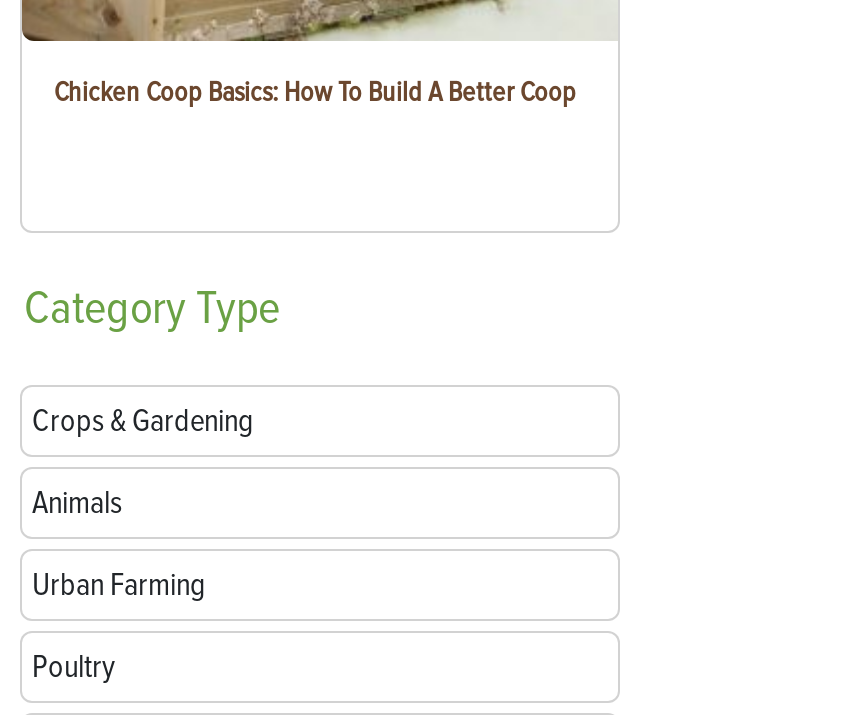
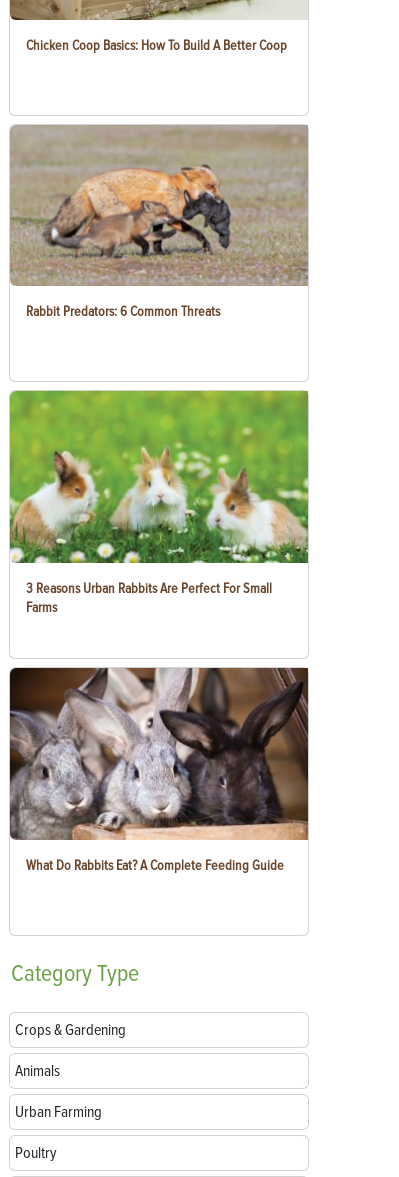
none -> [9,390,309,616] [image] | 3 Reasons Urban Rabbits Are Perfect For Small | Farms
none -> [9,667,309,874] [image] | What Do Rabbits Eat? A Complete Feeding Guide
none -> [10,124,309,320] [image] | Rabbit Predators: 6 Common Threats

